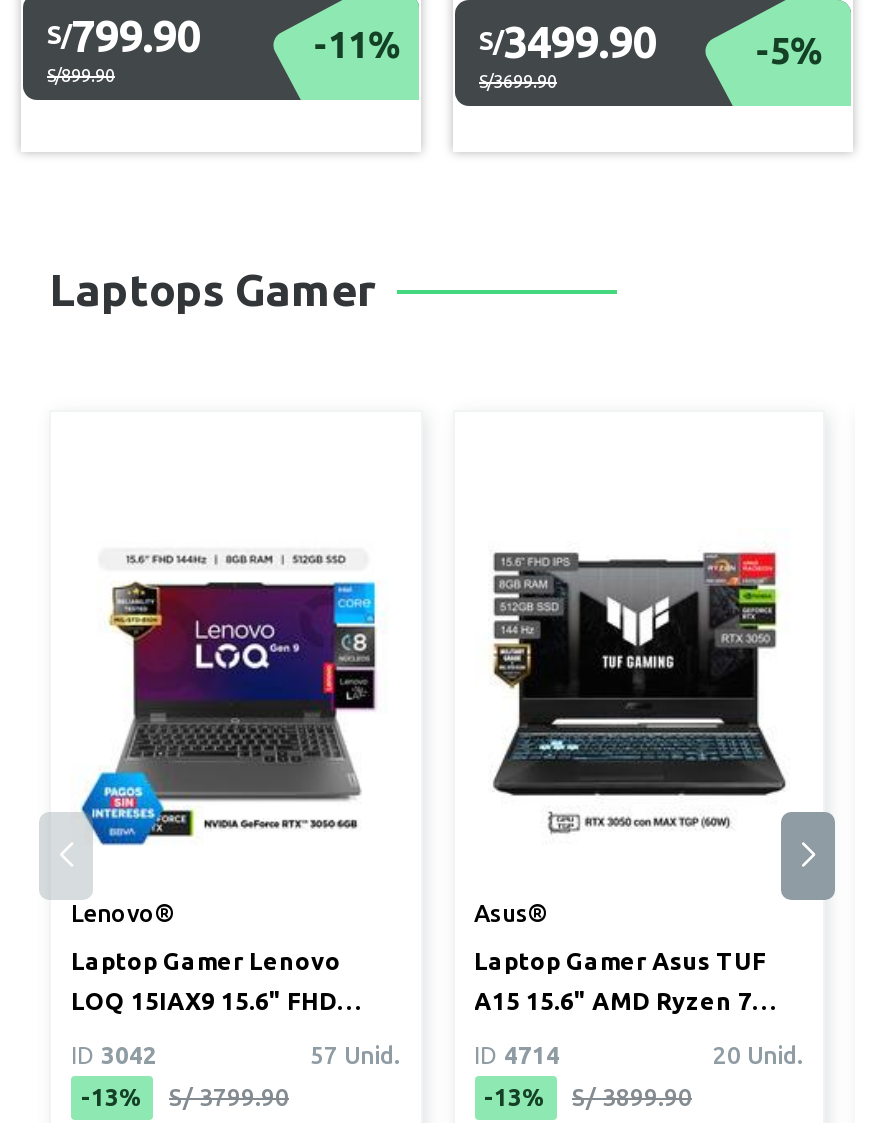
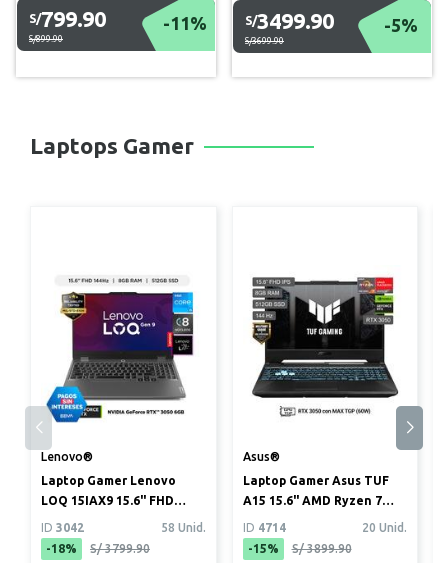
[310,1042,400,1068] 57 Unid. -> [160,521,205,534] 58 Unid.
[81,1084,289,1110] -13% S/ 3799.90 -> [46,542,150,555] -18% S/ 3799.90
[484,1084,692,1110] -13% S/ 3899.90 -> [247,542,351,555] -15% S/ 3899.90

